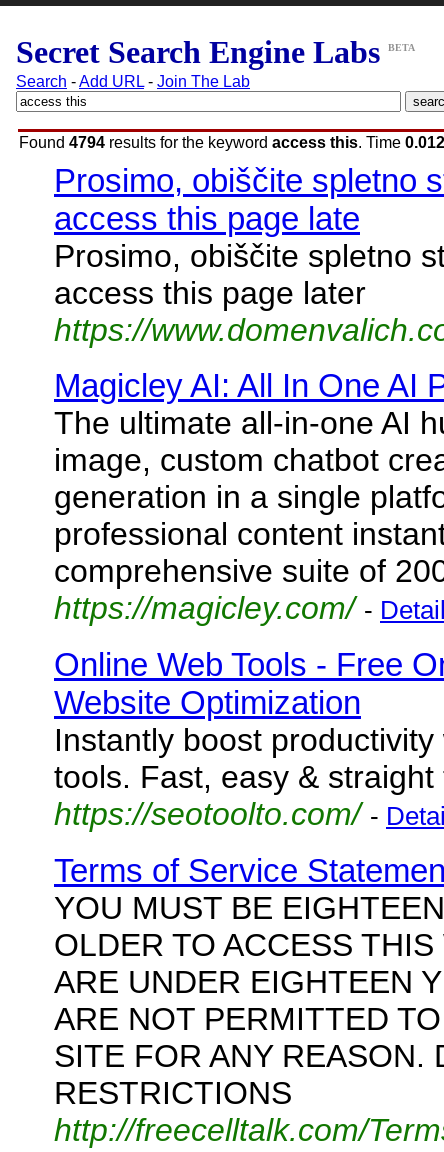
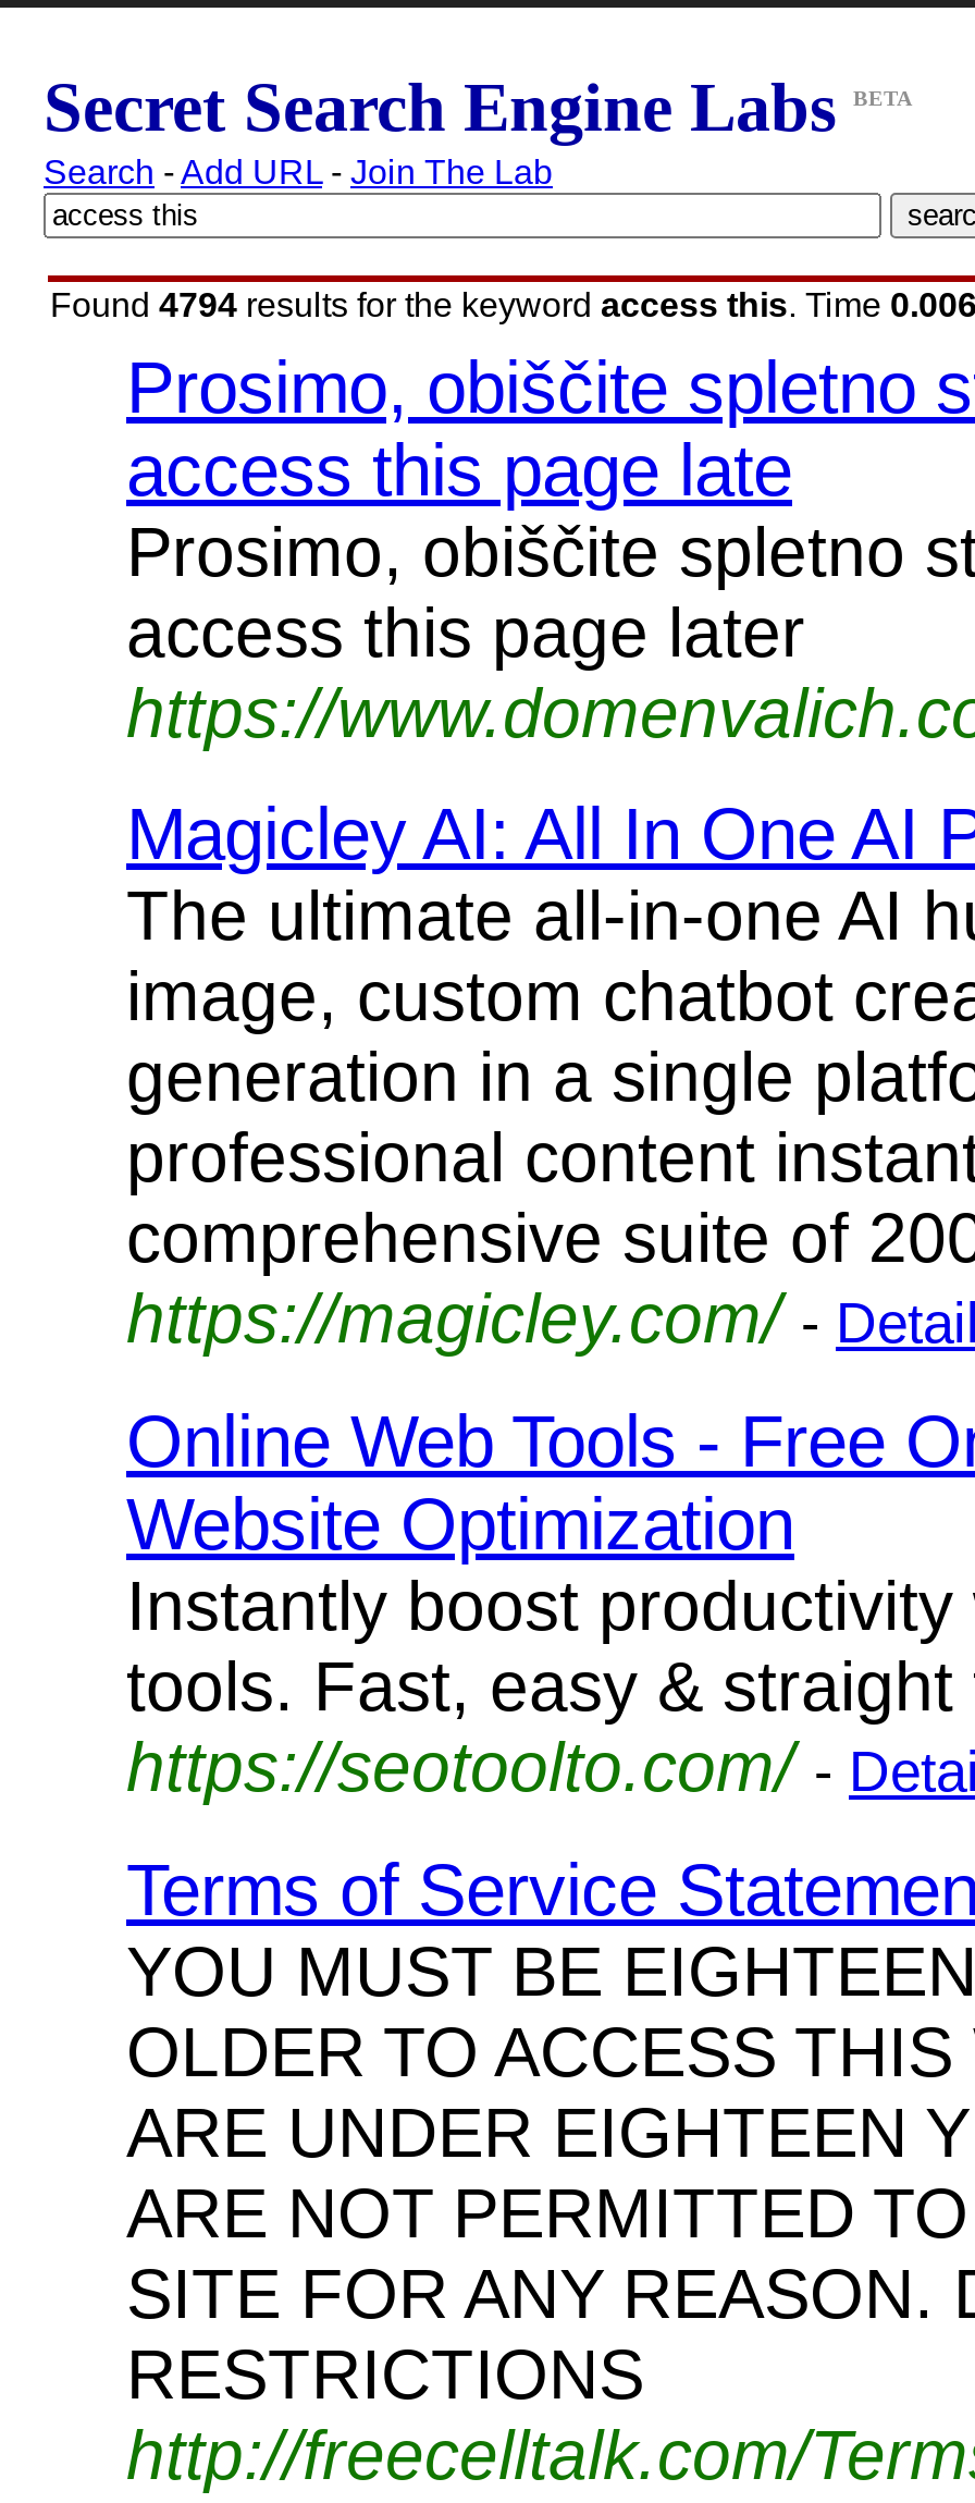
[19,134,444,151] Found 4794 results for the keyword access this. Time 0.012 -> [50,286,975,323] Found 4794 results for the keyword access this. Time 0.006

